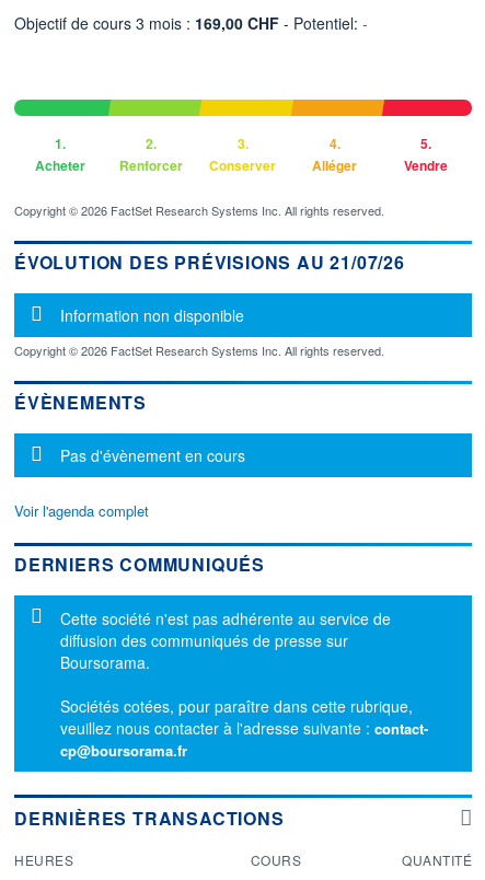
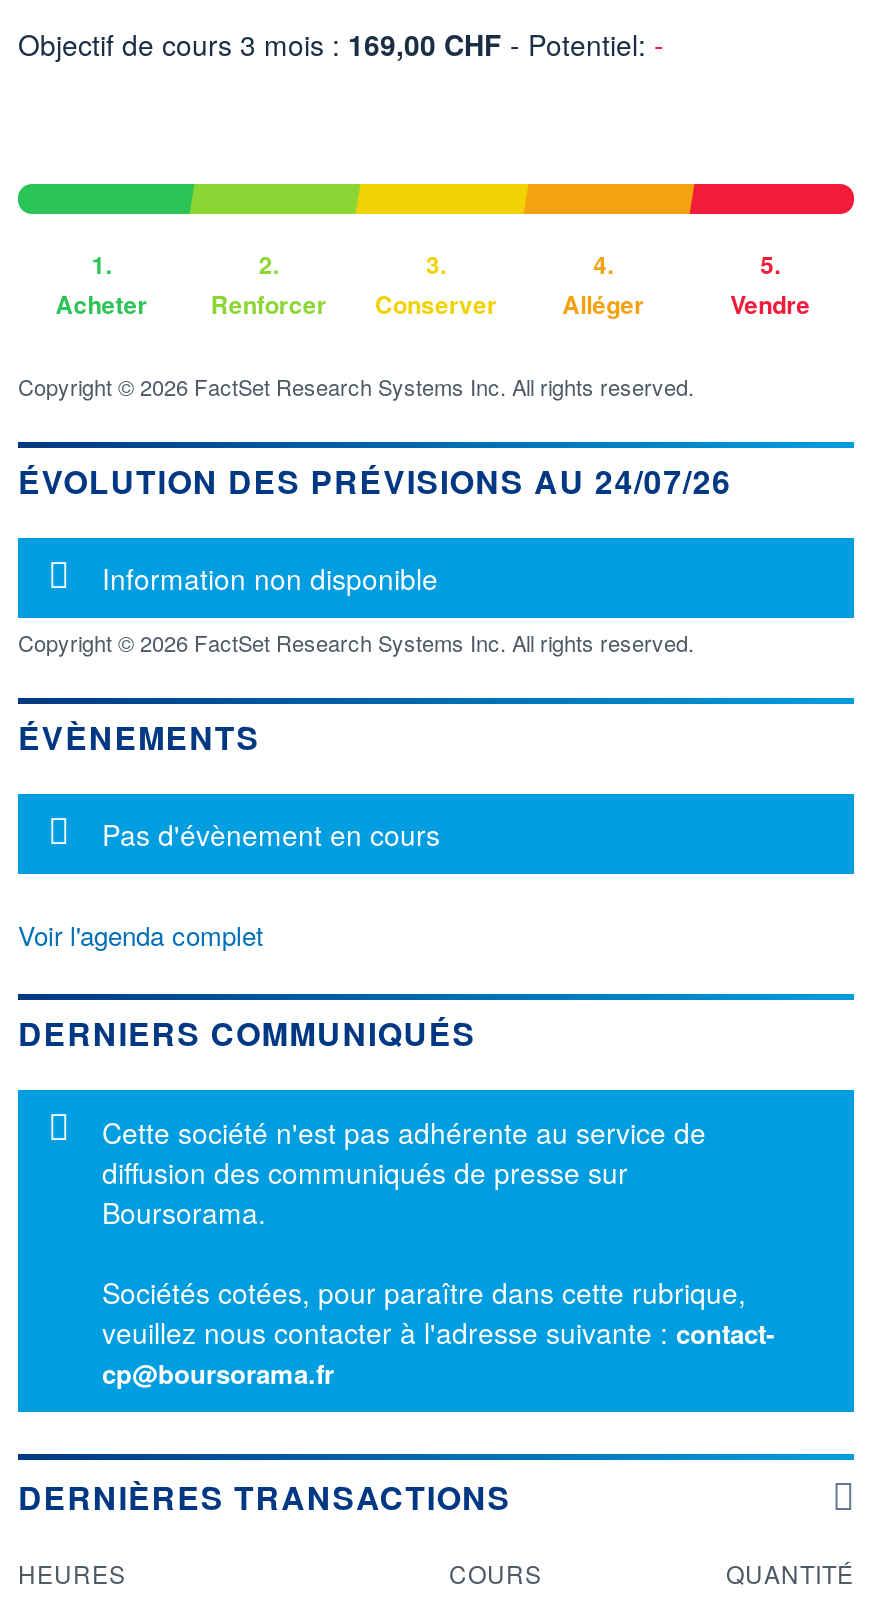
[14,250,405,275] ÉVOLUTION DES PRÉVISIONS AU 21/07/26 -> [18,458,732,504] ÉVOLUTION DES PRÉVISIONS AU 24/07/26

